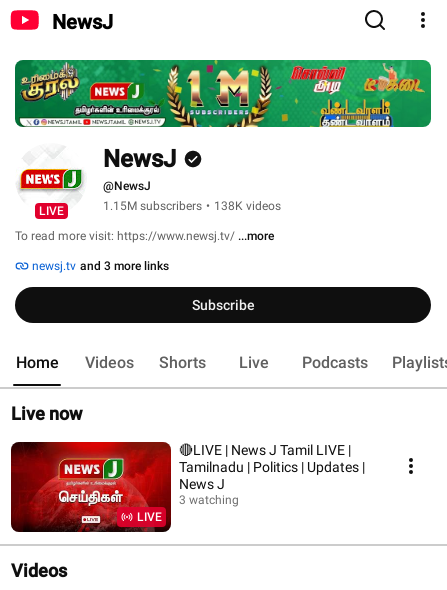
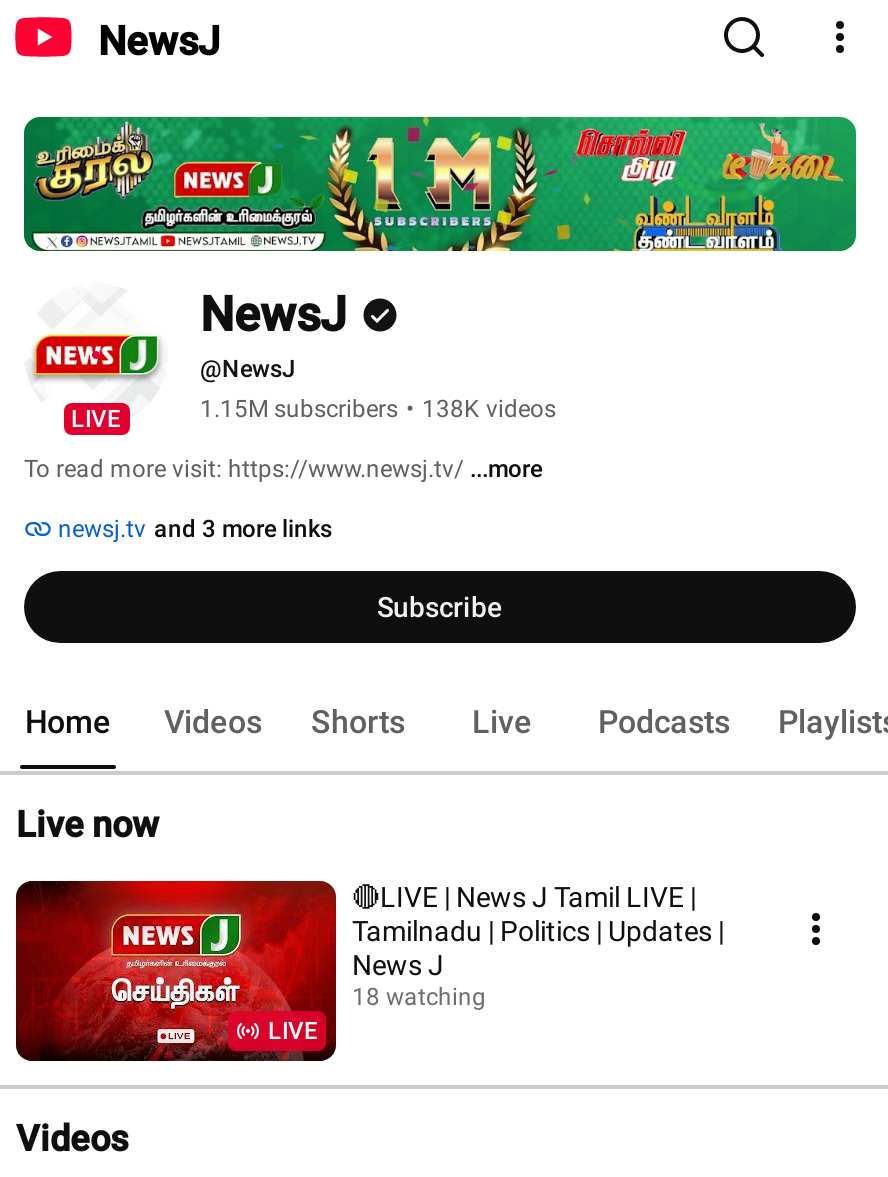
[179,493,239,507] 3 watching -> [352,983,486,1011] 18 watching

